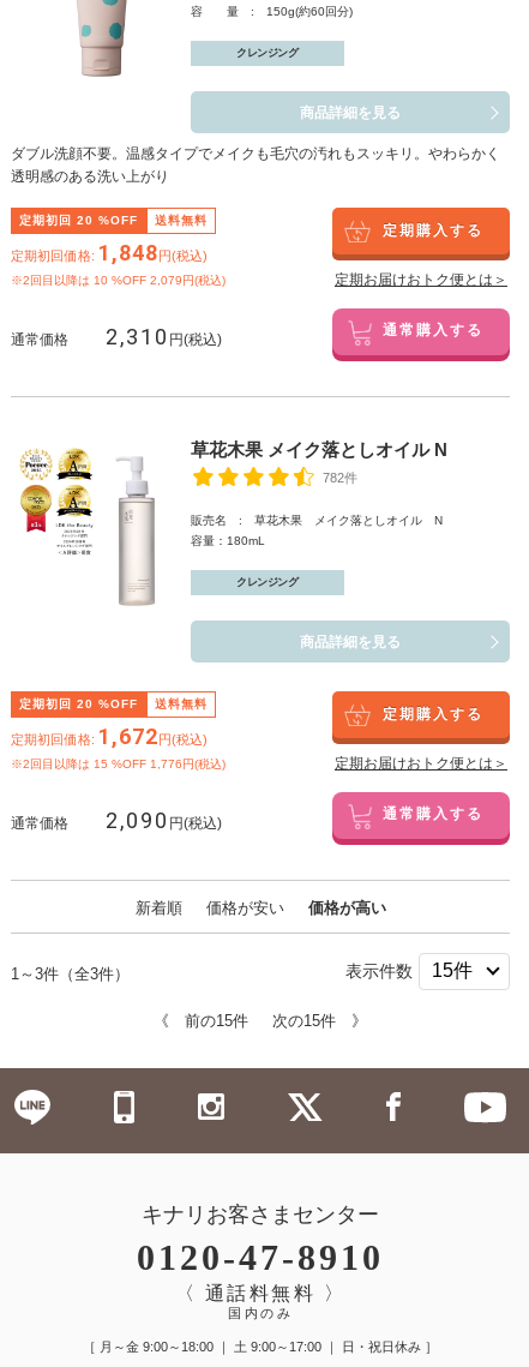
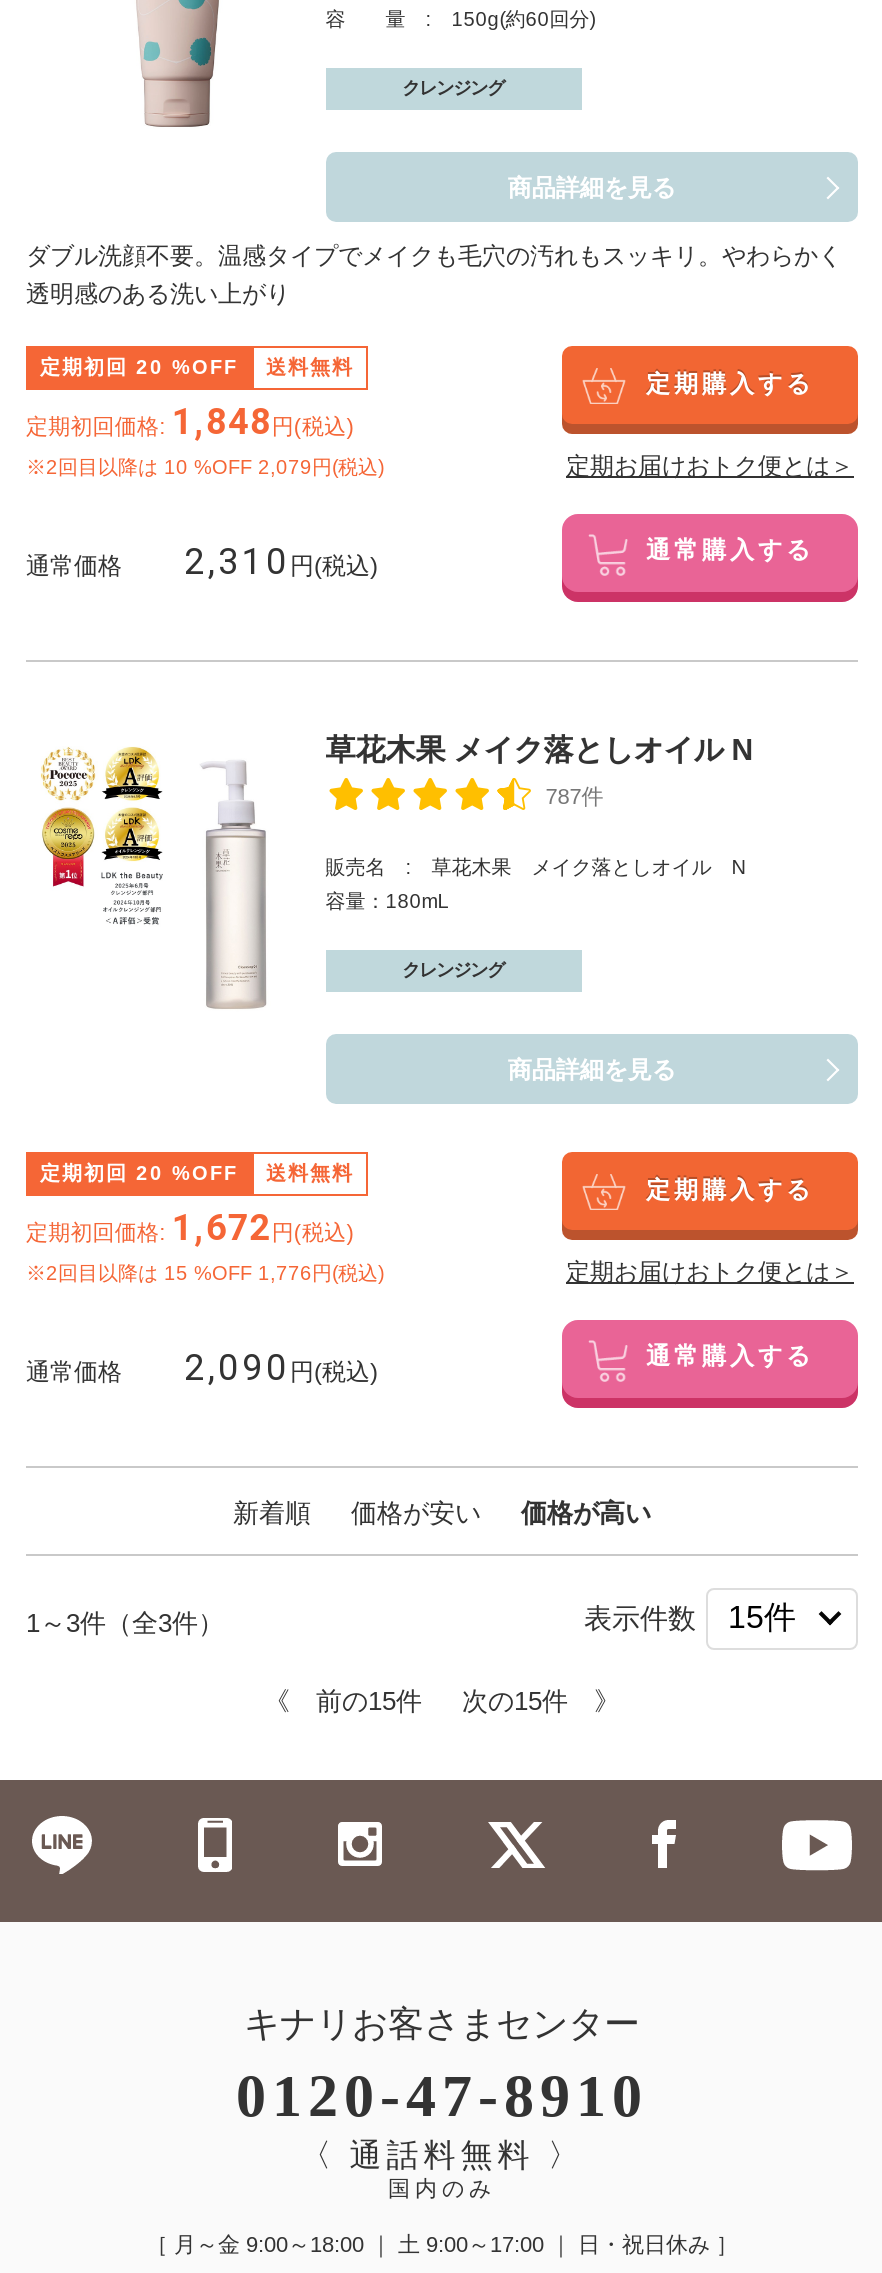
[322,470,357,485] 782件 -> [546,784,604,808] 787件

